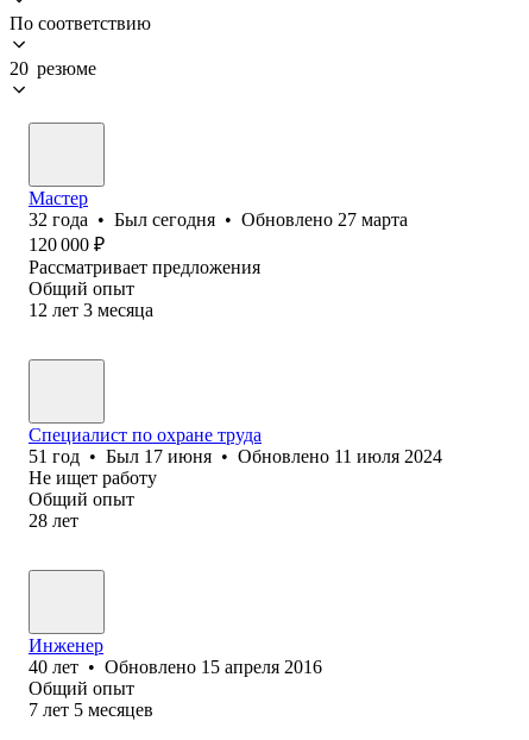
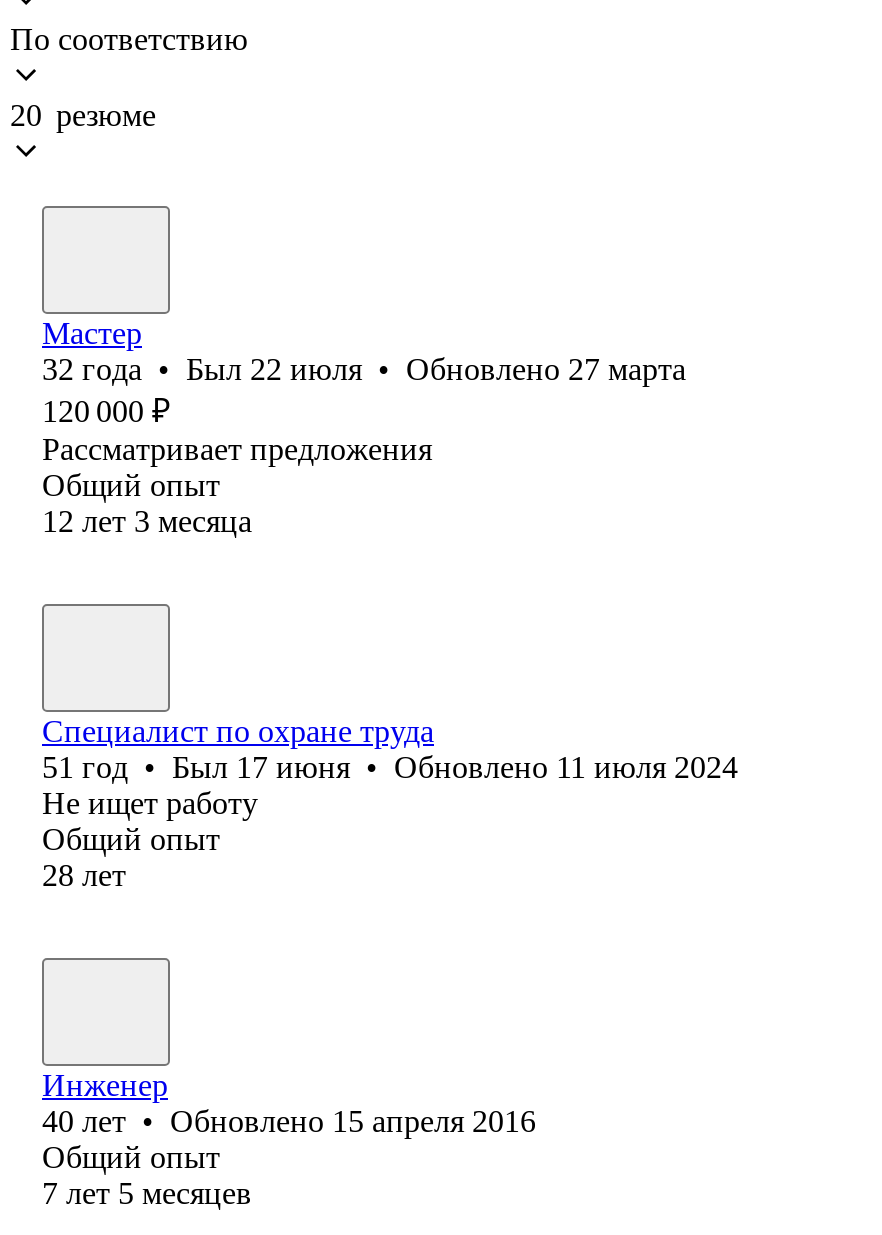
[29,209,408,229] 32 года • Был сегодня • Обновлено 27 марта -> [42,352,686,386] 32 года • Был 22 июля • Обновлено 27 марта

